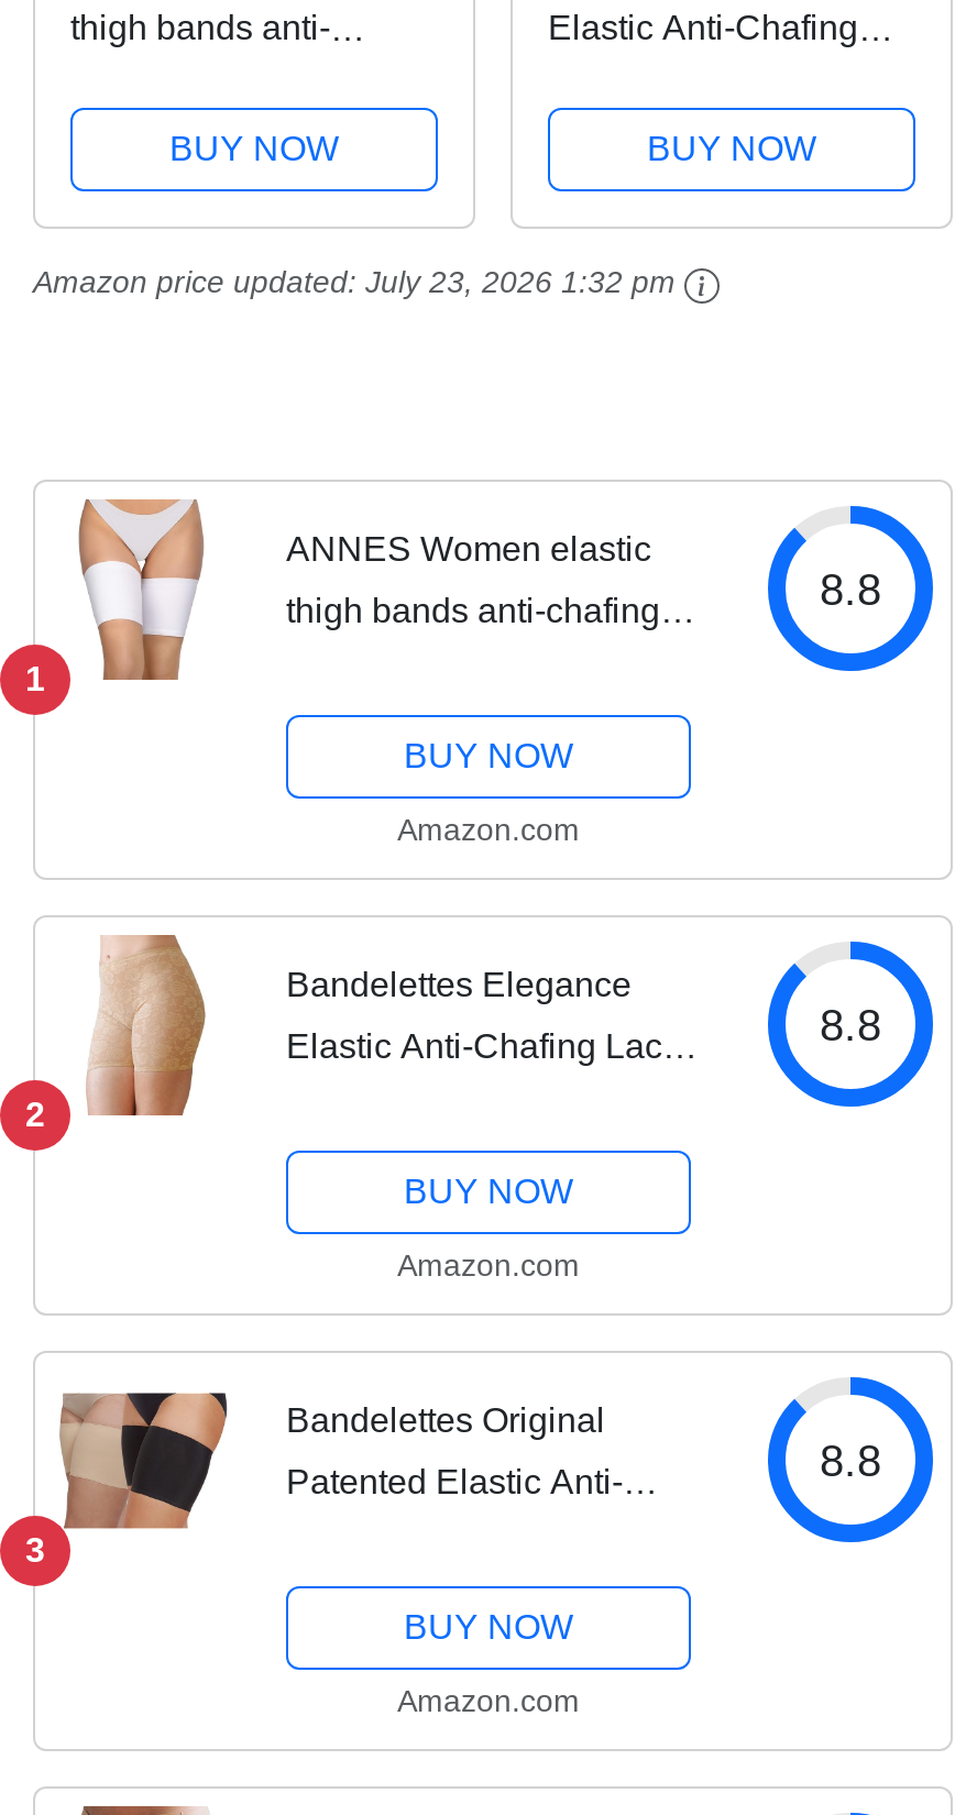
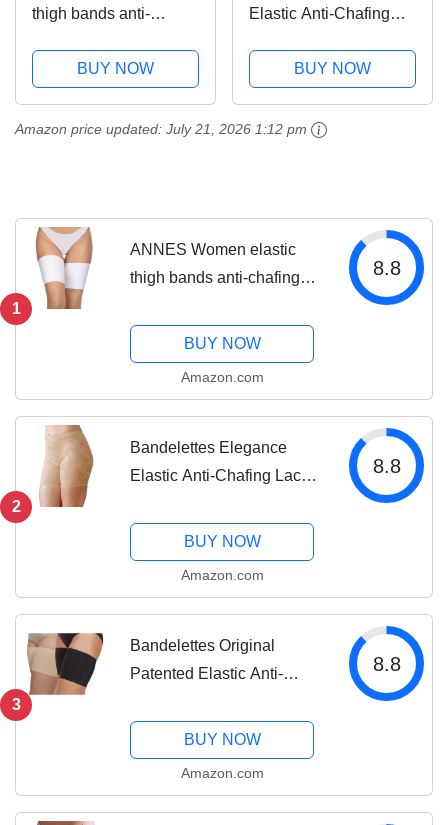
[33,265,676,301] Amazon price updated: July 23, 2026 1:32 pm -> [15,121,307,137] Amazon price updated: July 21, 2026 1:12 pm

